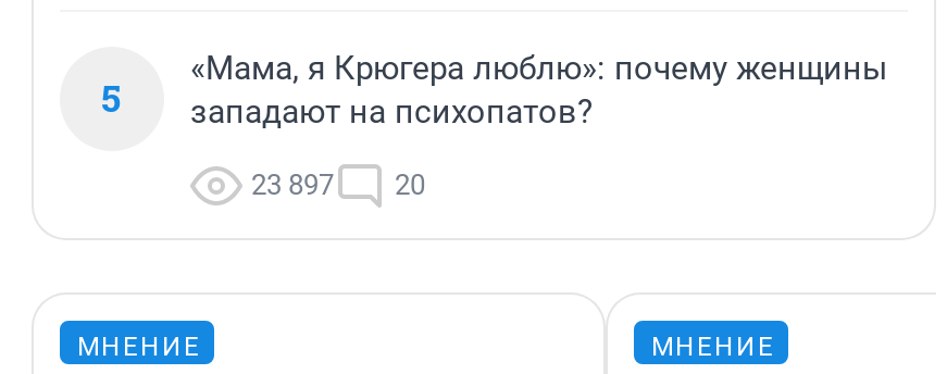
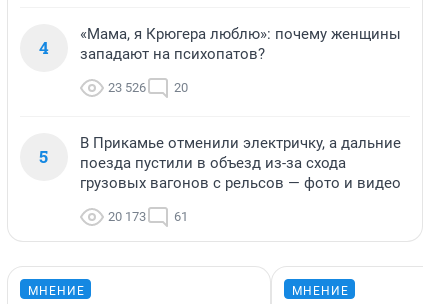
[101,73,593,132] 5 западают на психопатов? -> [38,36,265,63] 4 западают на психопатов?
[251,169,425,201] 23 897 20 -> [108,80,188,95] 23 526 20
none -> [39,145,49,168] 5
none -> [80,134,401,224] В Прикамье отменили электричку, а дальние | поезда пустили в объезд из-за схода | грузовых вагонов с рельсов — фото и видео | 20 173 | 61

